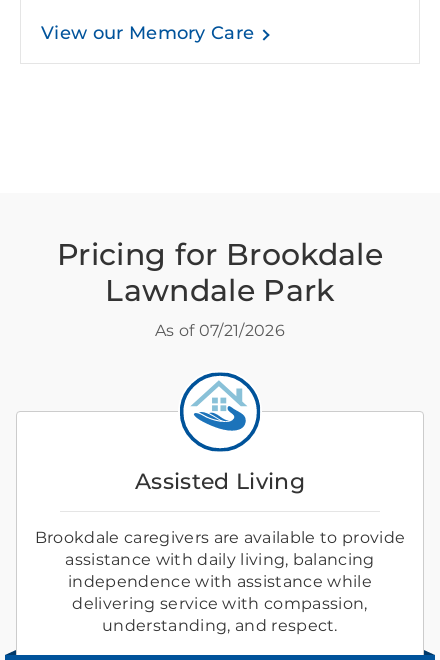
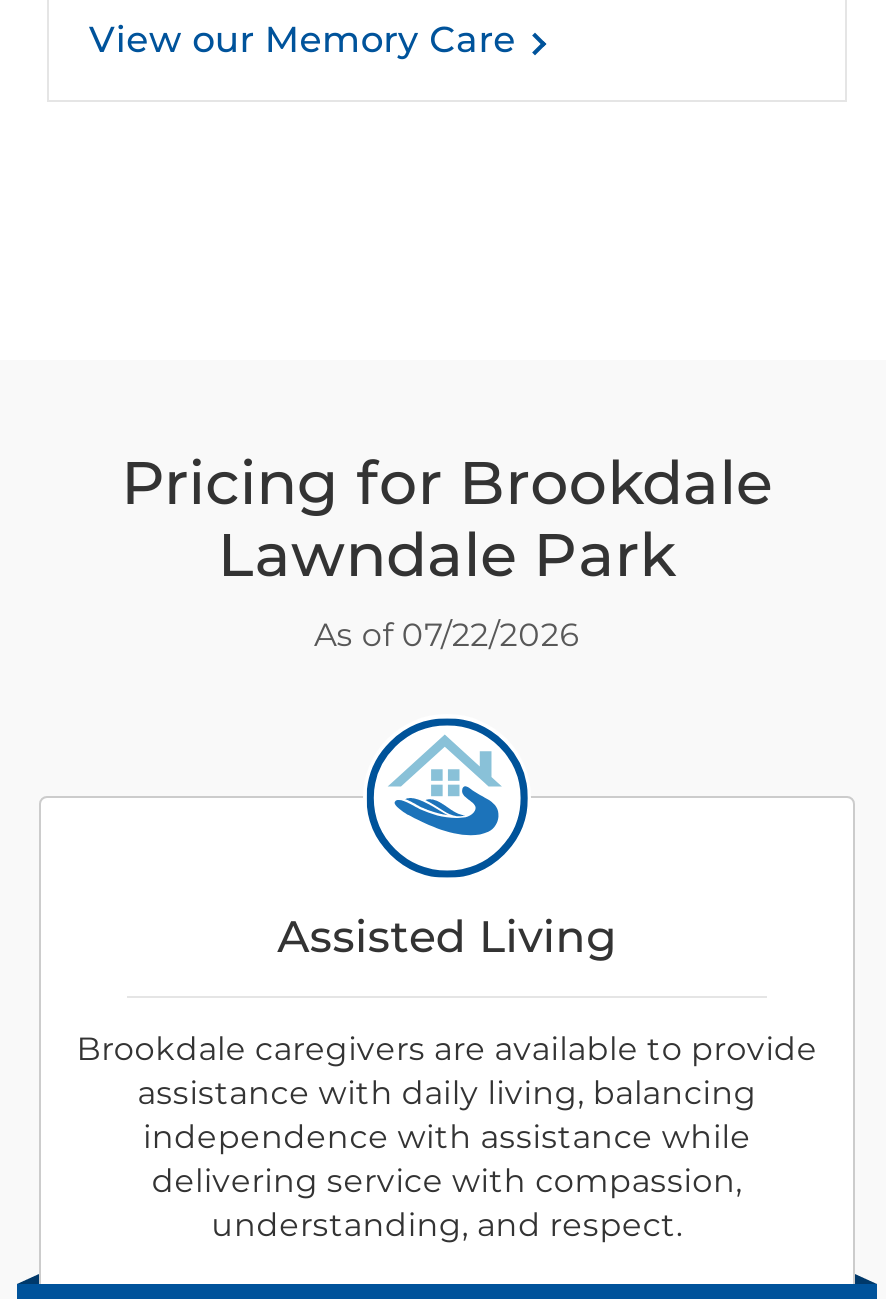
[155,321,285,340] As of 07/21/2026 -> [314,617,580,655] As of 07/22/2026

